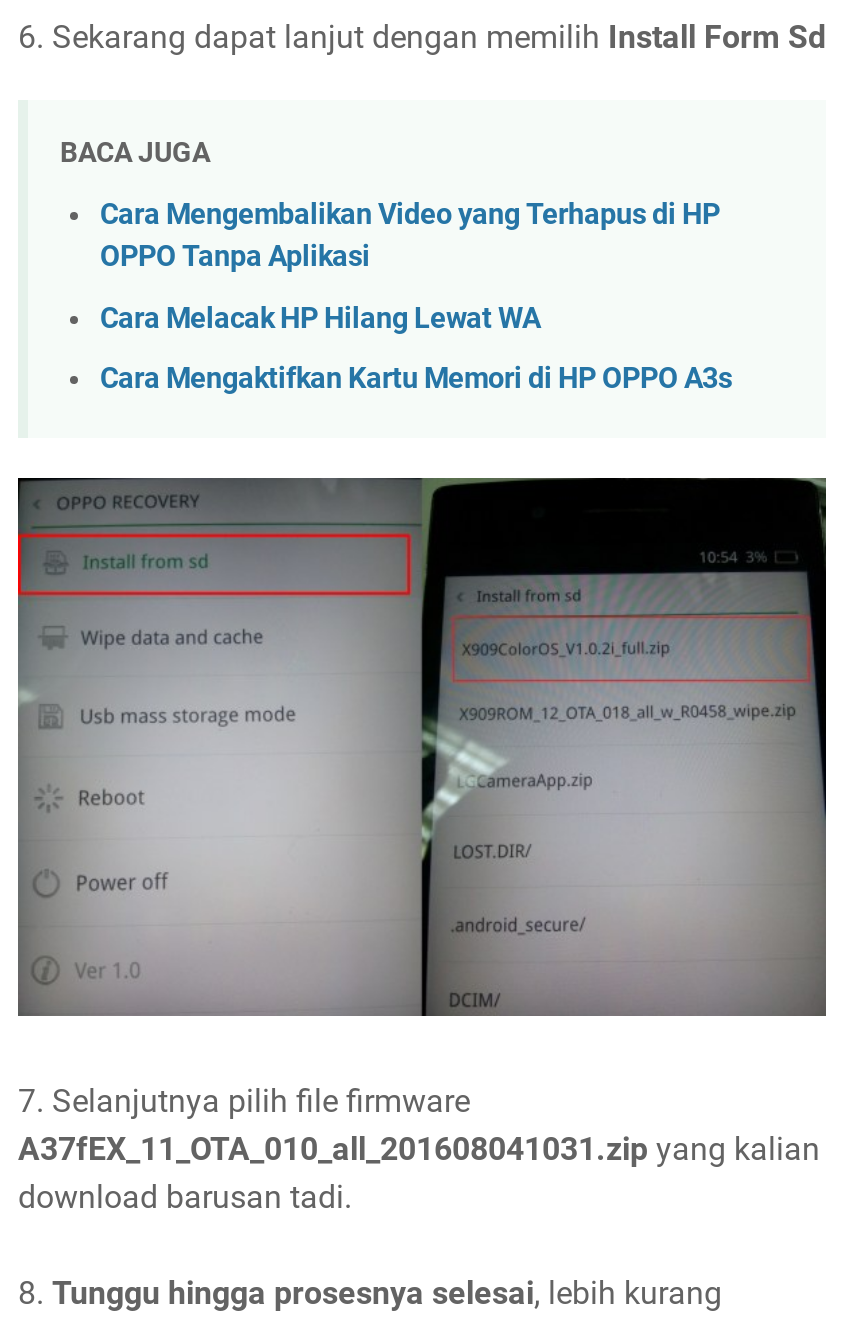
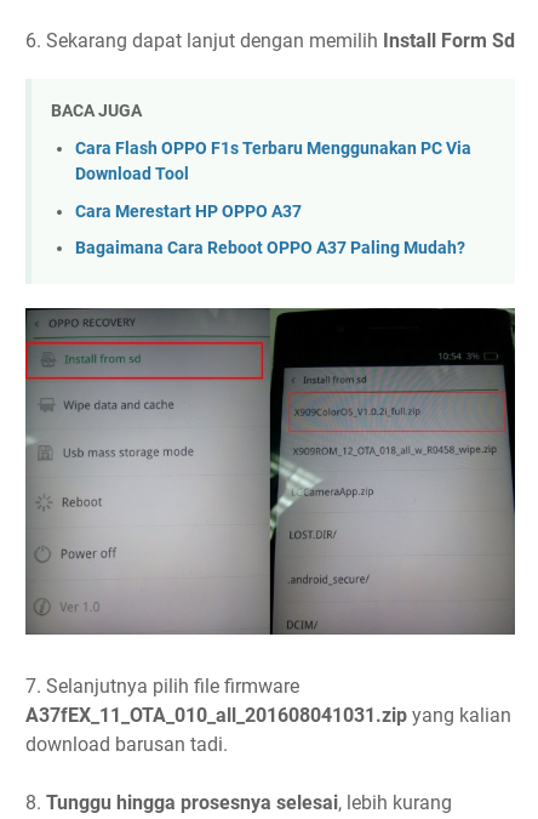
[100,198,720,274] Cara Mengembalikan Video yang Terhapus di HP | OPPO Tanpa Aplikasi -> [75,138,471,184] Cara Flash OPPO F1s Terbaru Menggunakan PC Via | Download Tool
[100,301,540,335] Cara Melacak HP Hilang Lewat WA -> [75,201,302,221] Cara Merestart HP OPPO A37
[100,362,732,396] Cara Mengaktifkan Kartu Memori di HP OPPO A3s -> [75,238,465,259] Bagaimana Cara Reboot OPPO A37 Paling Mudah?

